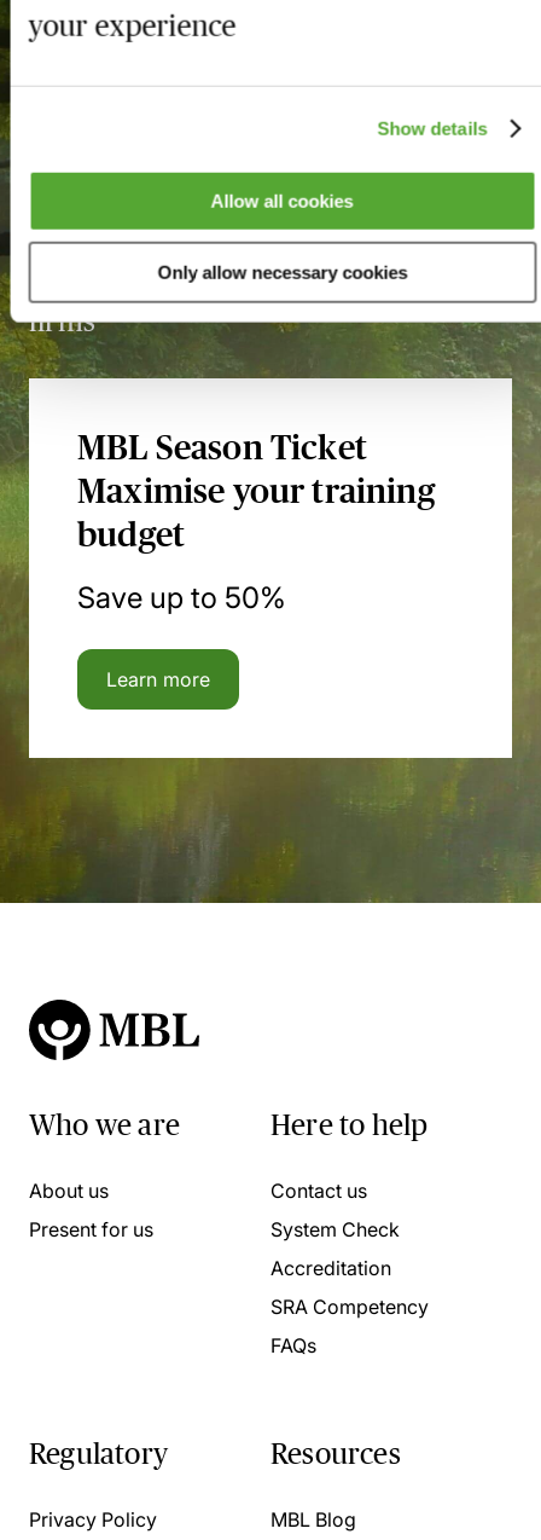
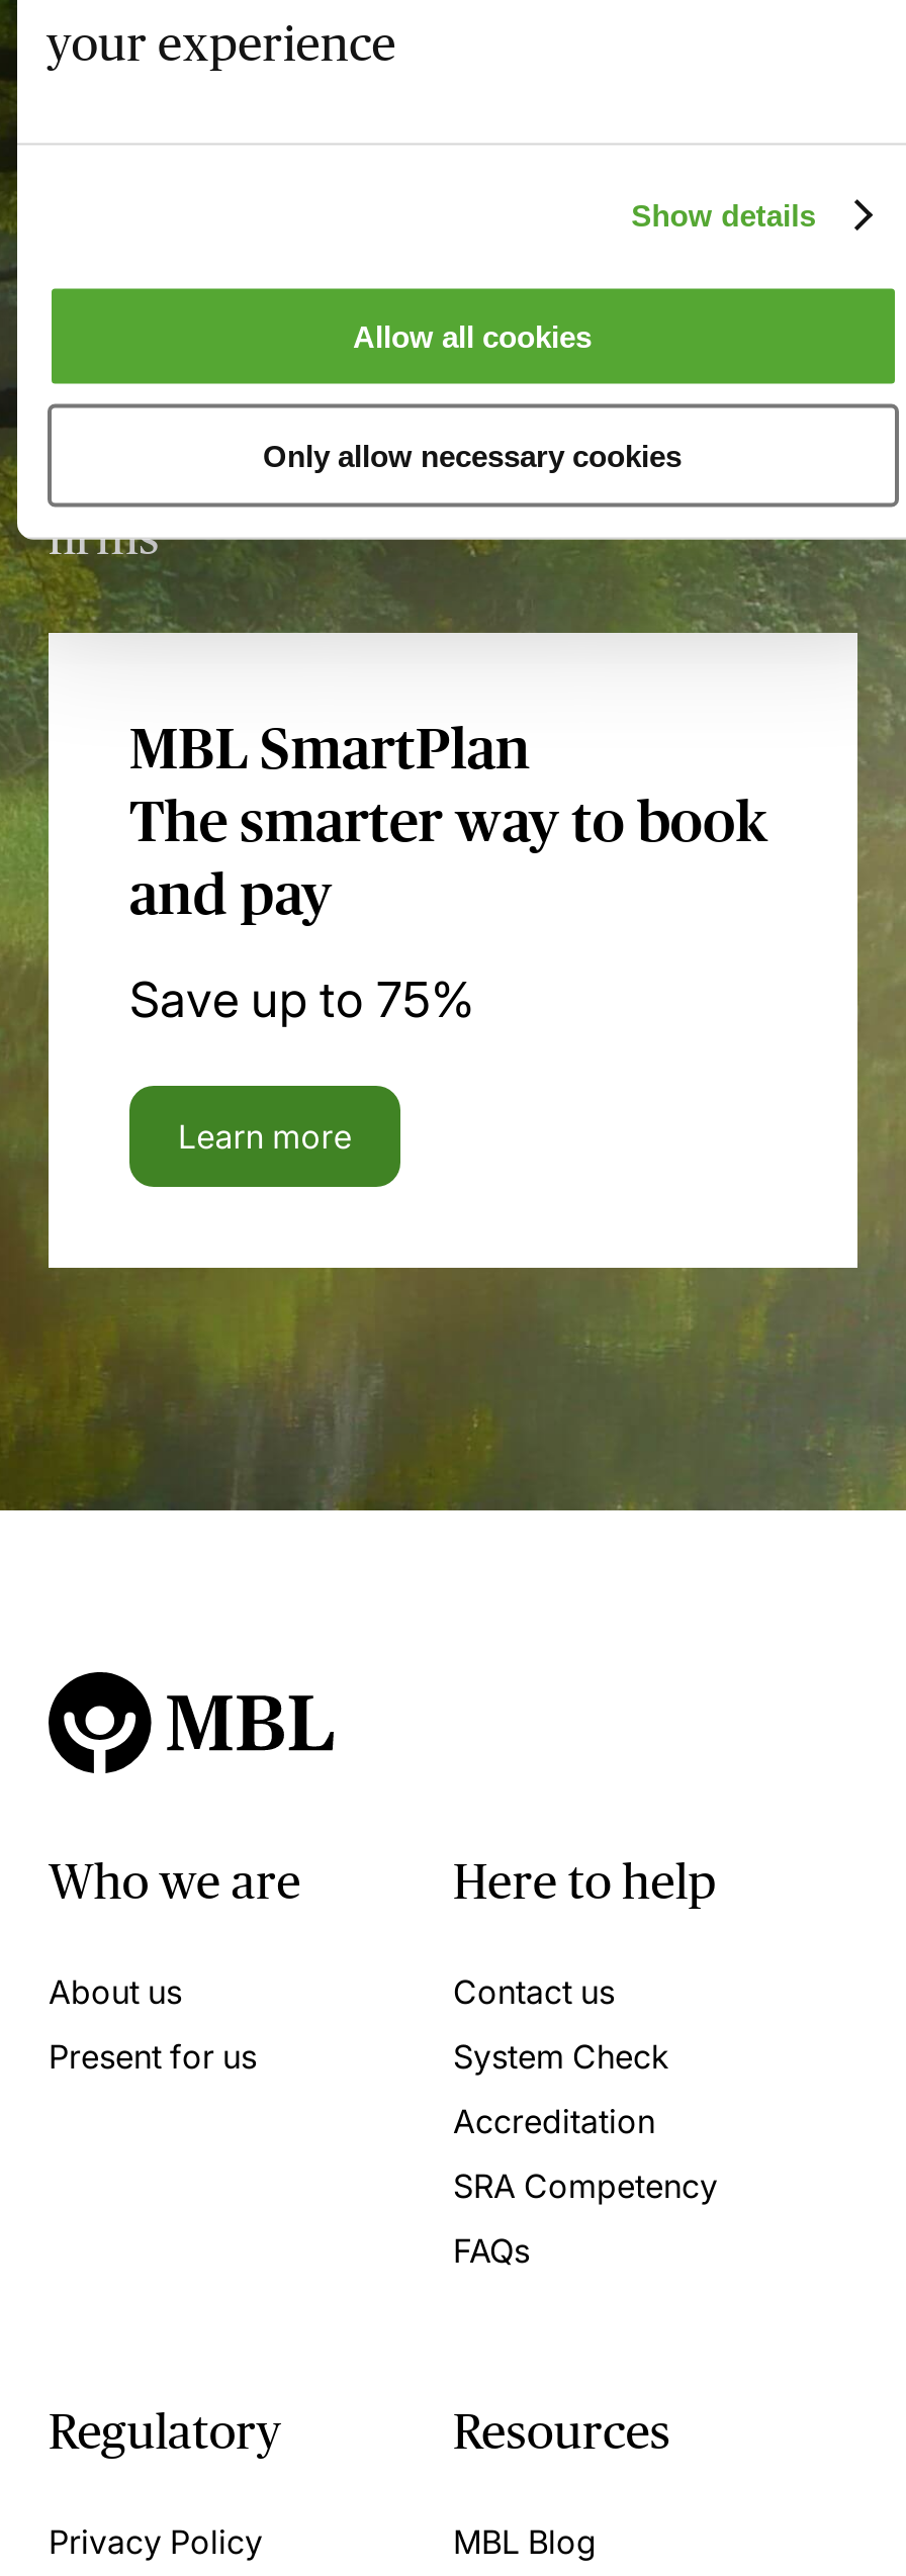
[77,429,434,554] MBL Season Ticket | Maximise your training | budget -> [129,718,768,926] MBL SmartPlan | The smarter way to book | and pay
[77,580,286,615] Save up to 50% -> [129,971,475,1029] Save up to 75%

